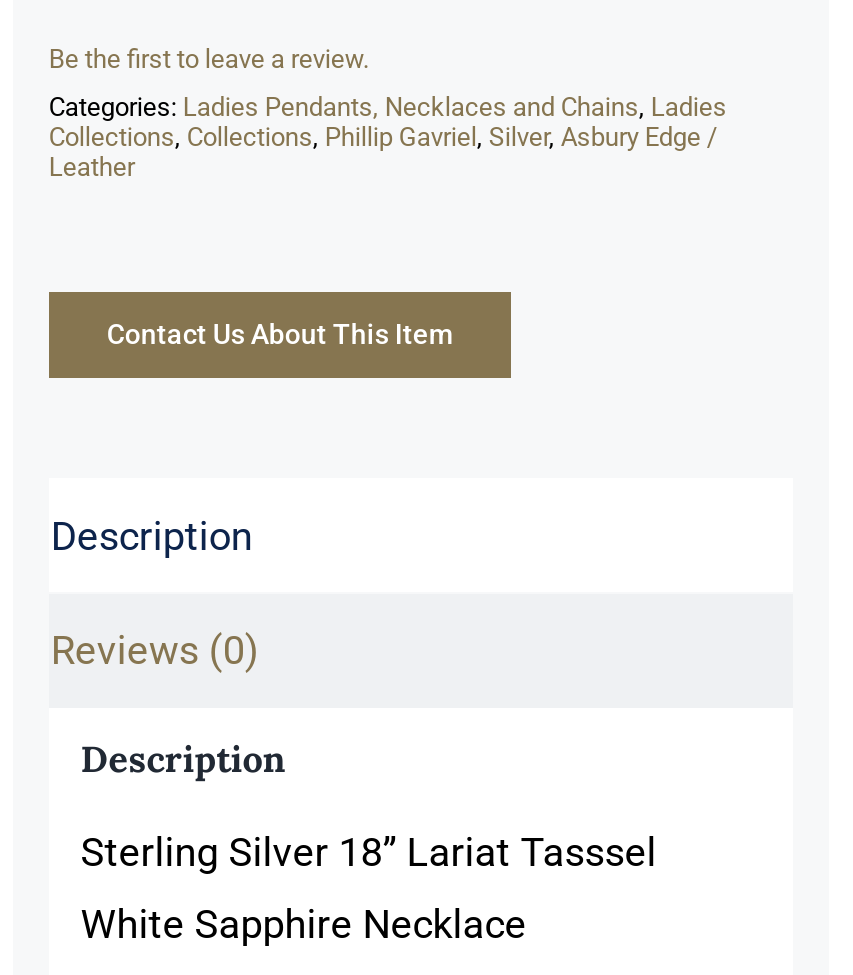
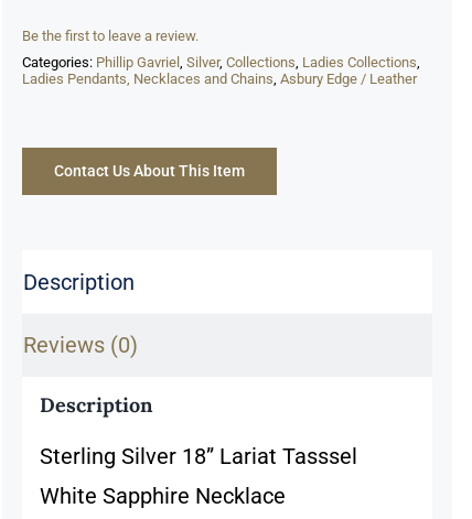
[49,92,727,182] Categories: Ladies Pendants, Necklaces and Chains, Ladies | Collections, Collections, Phillip Gavriel, Silver, Asbury Edge / | Leather -> [22,54,420,87] Categories: Phillip Gavriel, Silver, Collections, Ladies Collections, | Ladies Pendants, Necklaces and Chains, Asbury Edge / Leather

